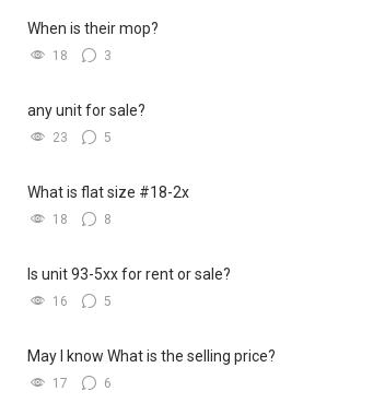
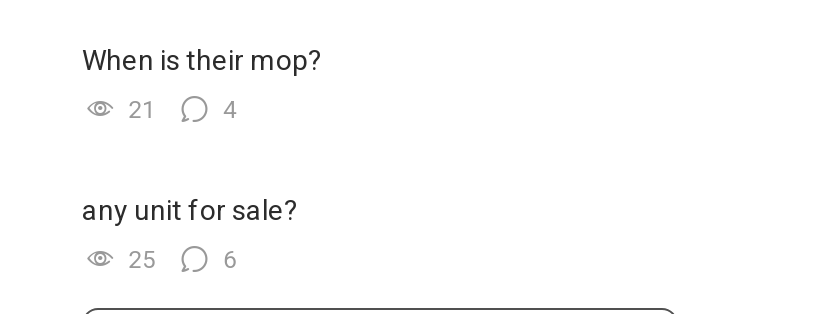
[53,48,68,63] 18 -> [128,96,156,124] 21
[104,48,112,63] 3 -> [223,96,237,124] 4
[27,130,276,391] 23 | 5 | What is flat size #18-2x | 18 | 8 | Is unit 93-5xx for rent or sale? | 16 | 5 | May I know What is the selling price? | 17 -> [128,246,156,274] 25

